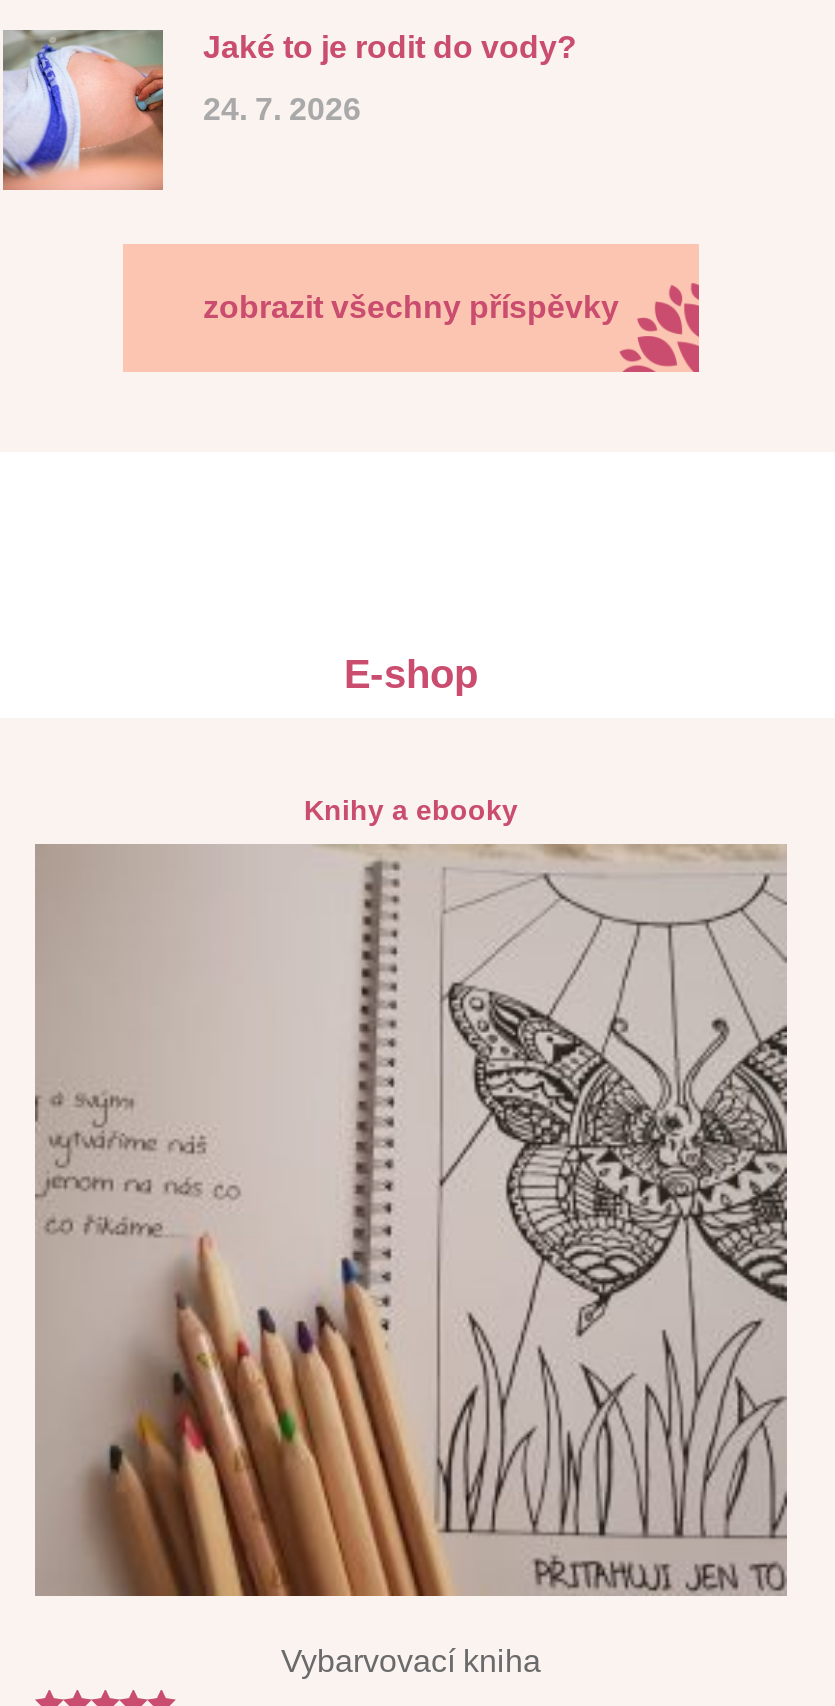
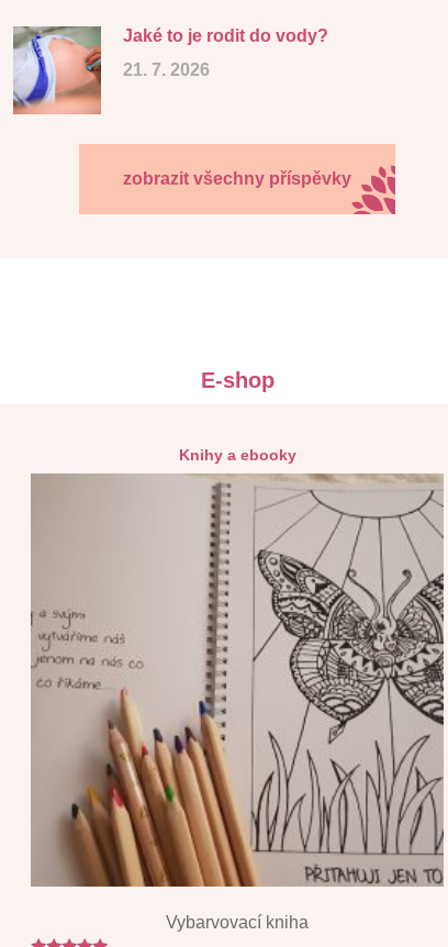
[203,92,361,126] 24. 7. 2026 -> [123,60,210,79] 21. 7. 2026

